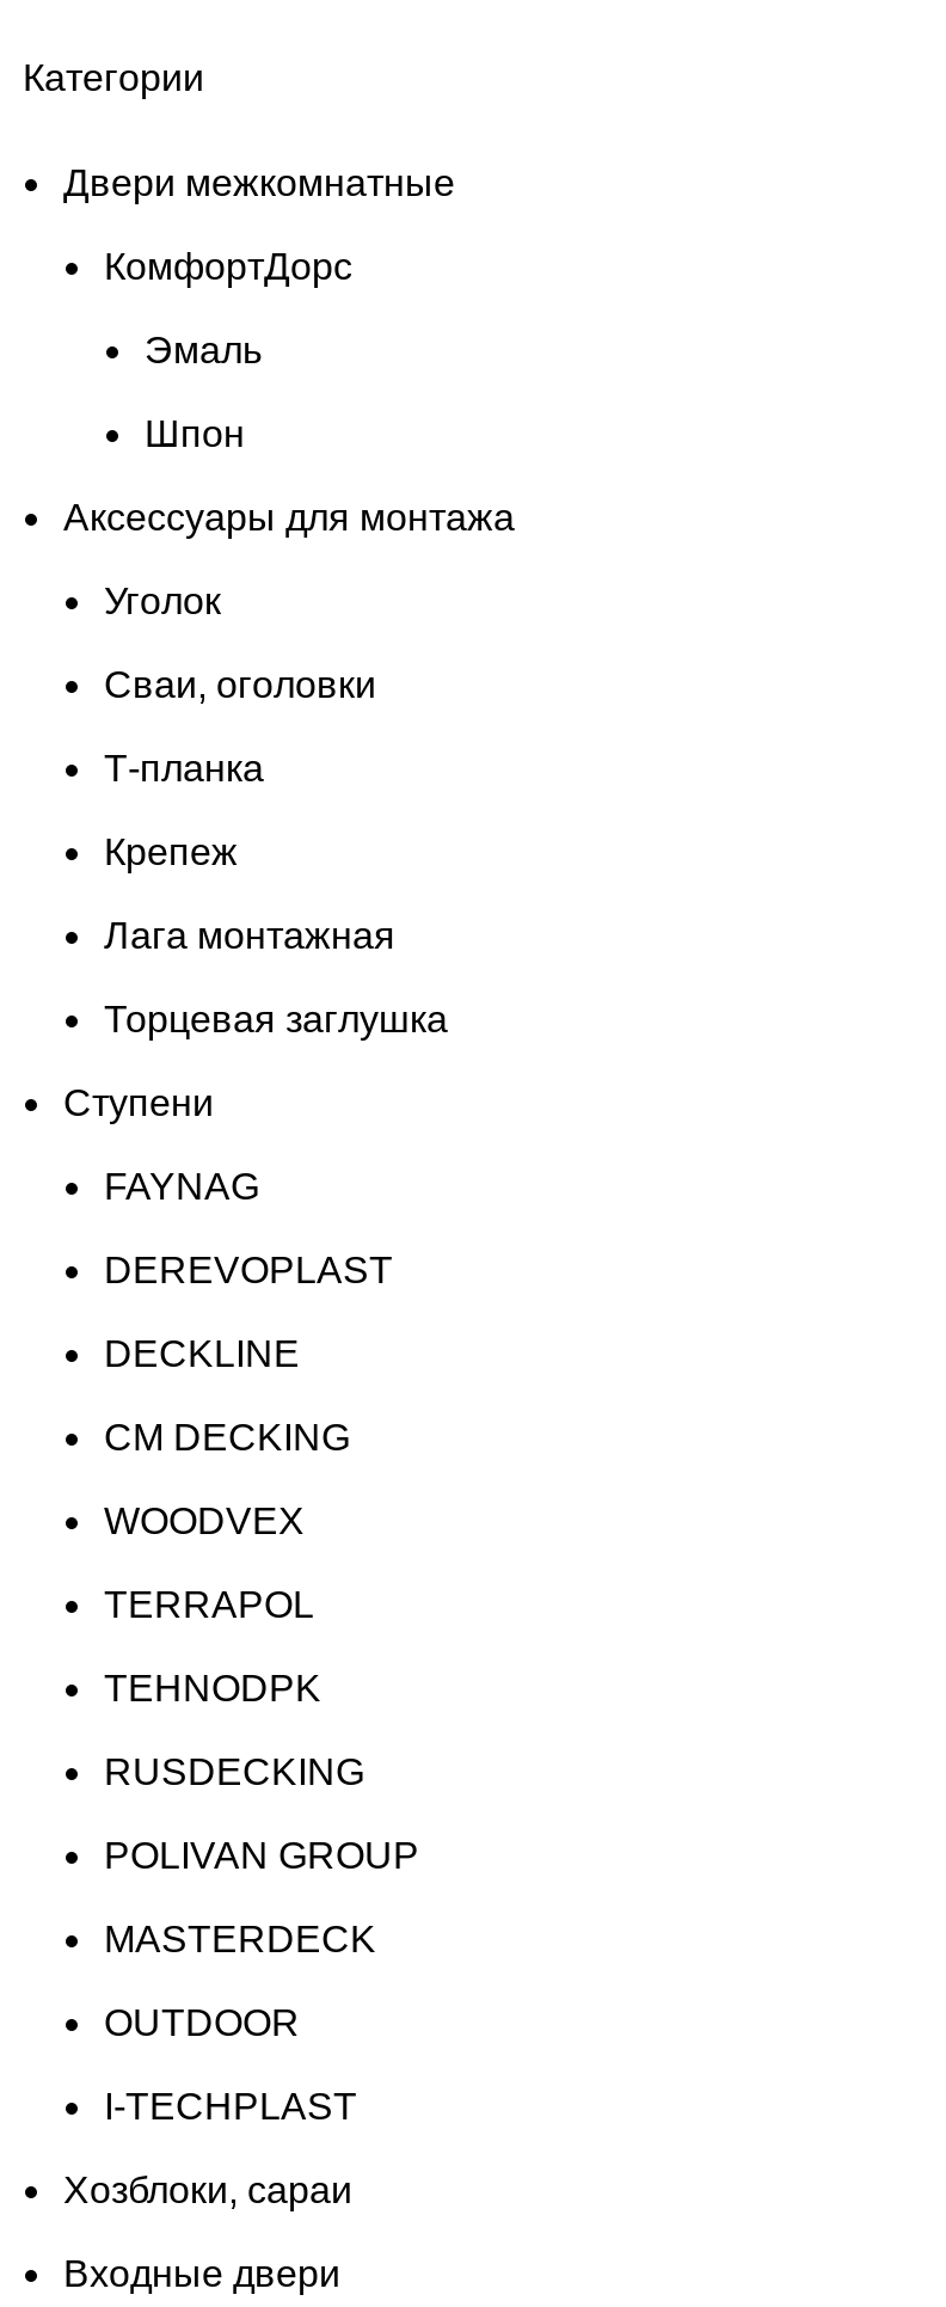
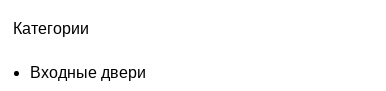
[63,162,515,2210] Двери межкомнатные | КомфортДорс | Эмаль | Шпон | Аксессуары для монтажа | Уголок | Сваи, оголовки | Т-планка | Крепеж | Лага монтажная | Торцевая заглушка | Ступени | FAYNAG | DEREVOPLAST | DECKLINE | CM DECKING | WOODVEX | TERRAPOL | TEHNODPK | RUSDECKING | POLIVAN GROUP | MASTERDECK | OUTDOOR | I-TECHPLAST | Хозблоки, сараи -> none

